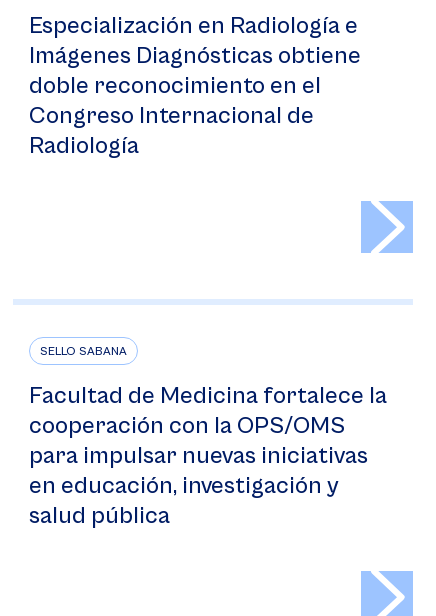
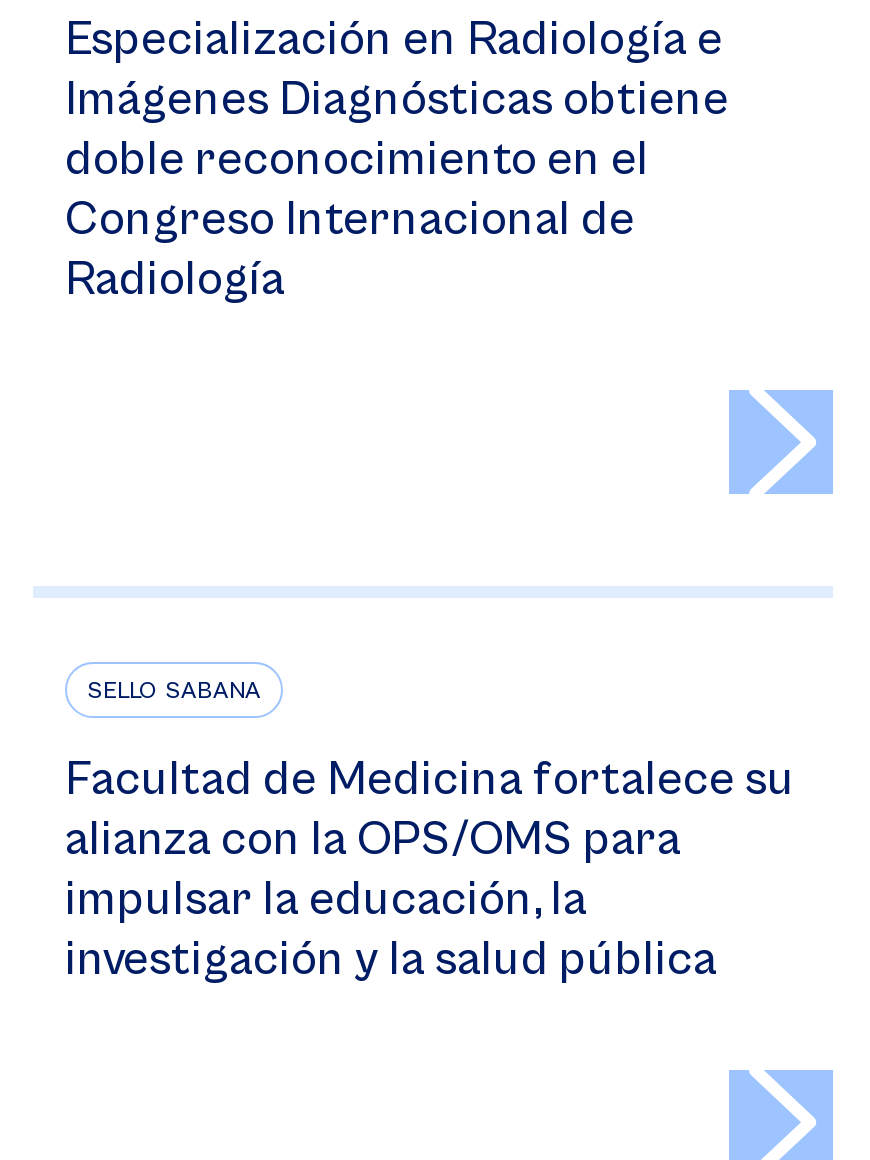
[29,382,387,530] Facultad de Medicina fortalece la | cooperación con la OPS/OMS | para impulsar nuevas iniciativas | en educación, investigación y | salud pública -> [65,752,795,988] Facultad de Medicina fortalece su | alianza con la OPS/OMS para | impulsar la educación, la | investigación y la salud pública

